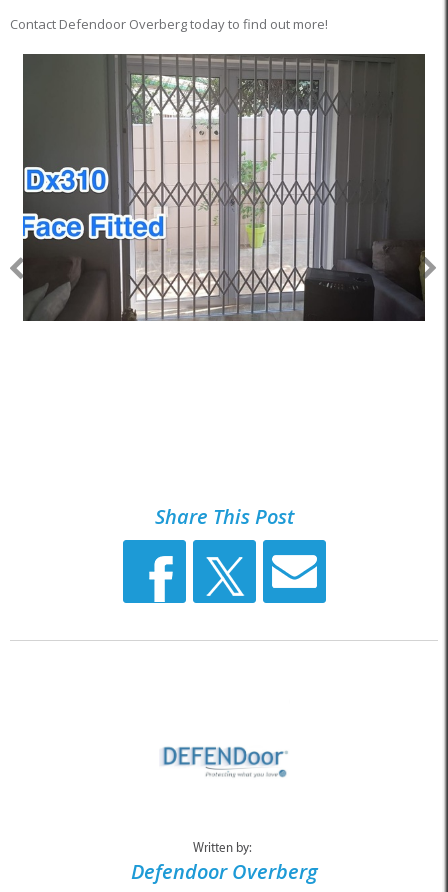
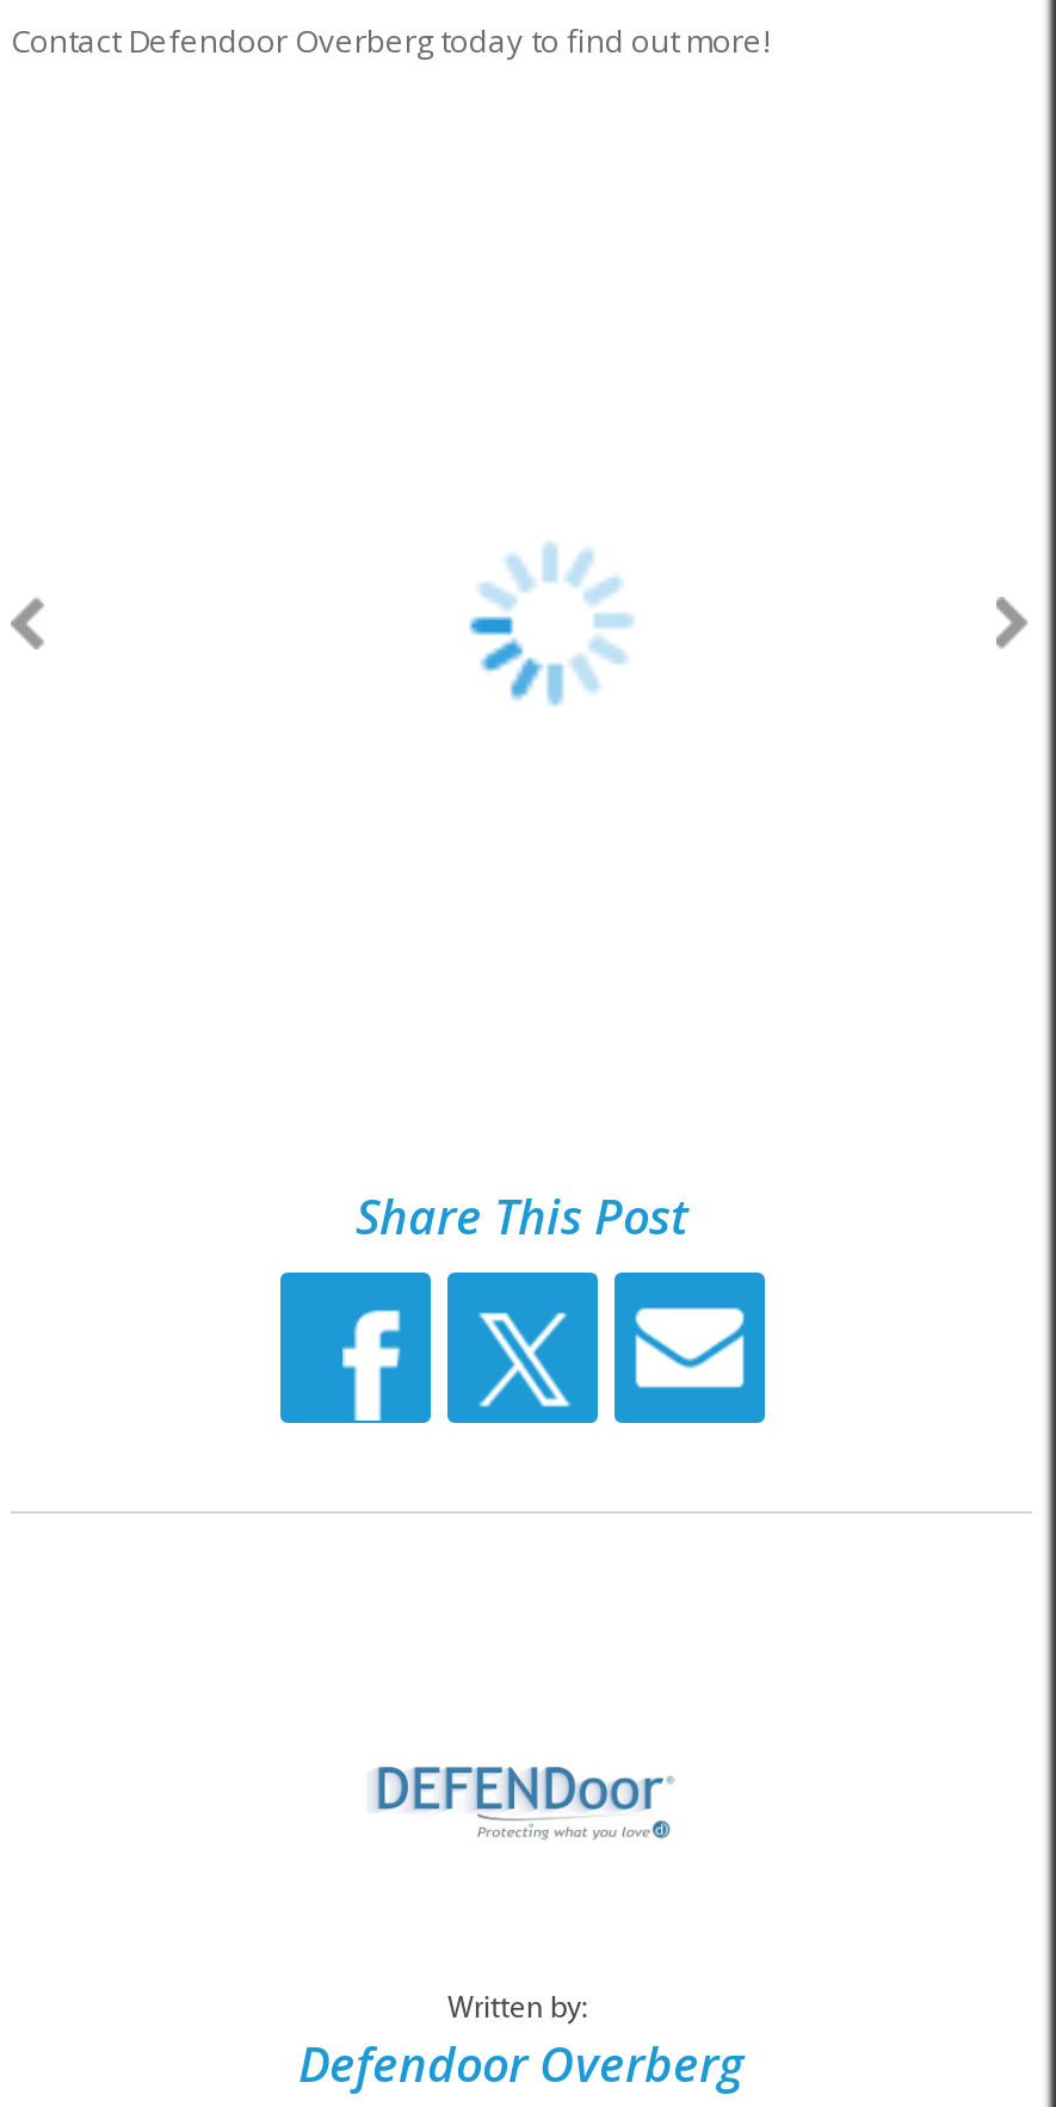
[22,53,426,322] [image] -> none

